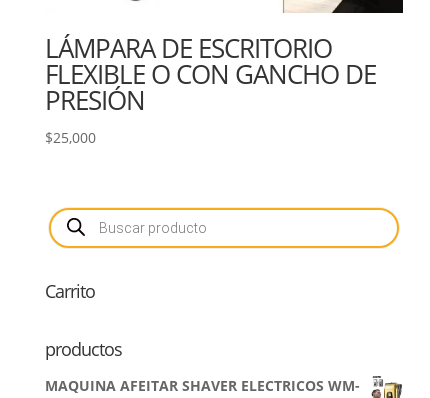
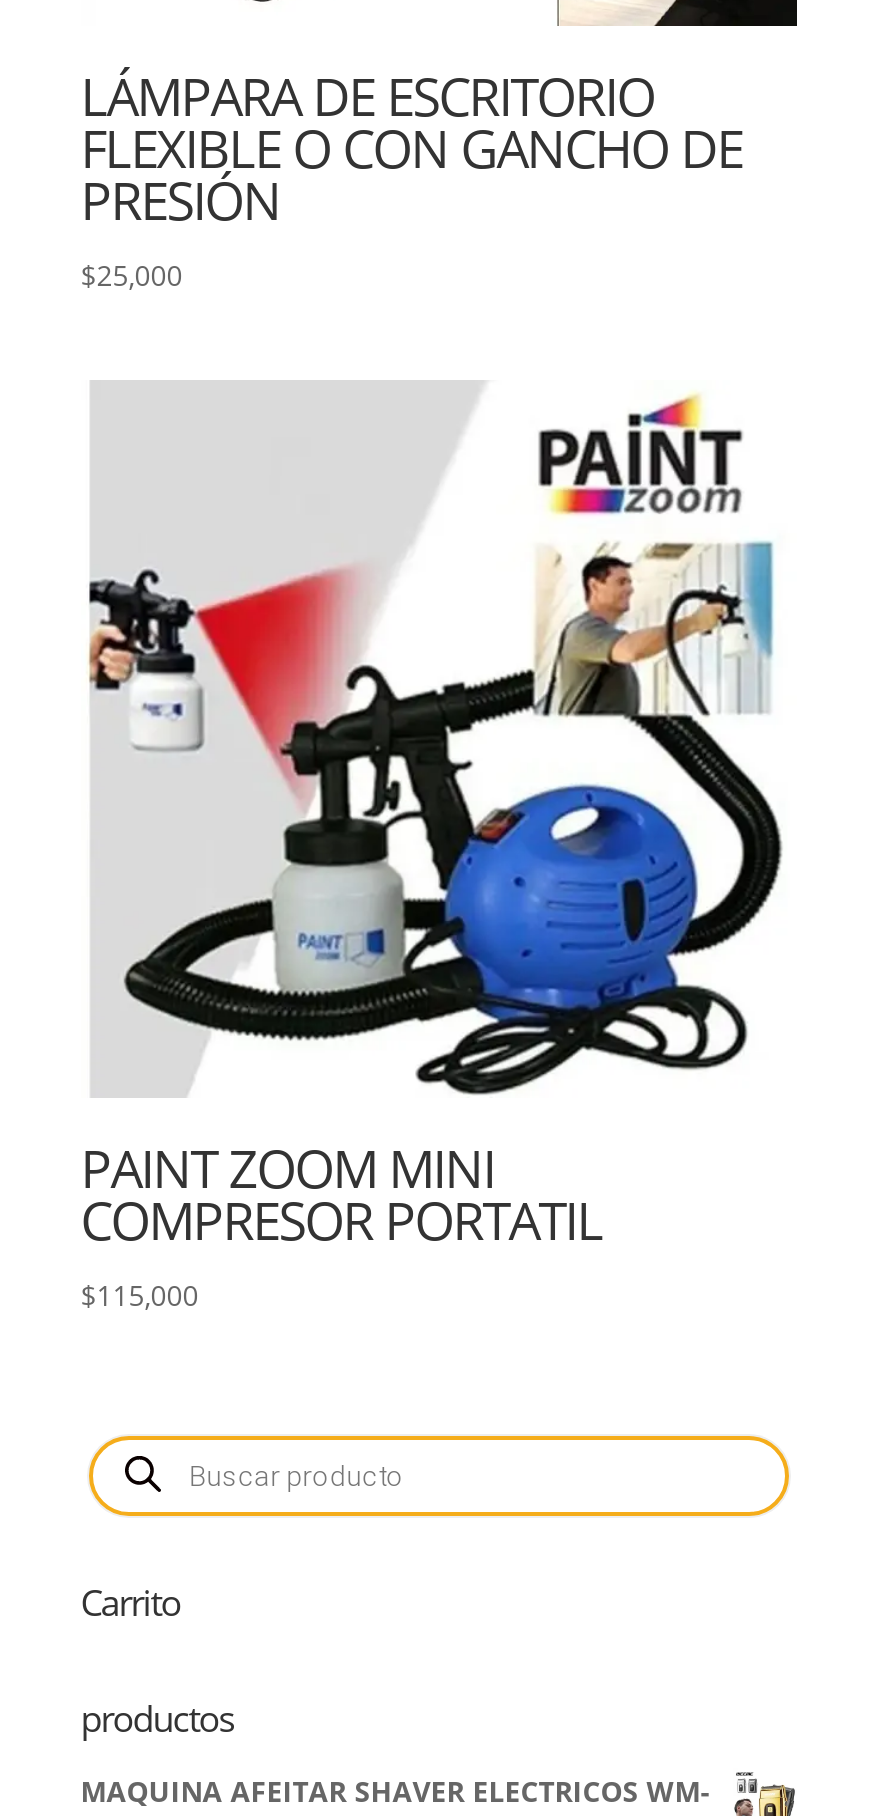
none -> [81,382,795,1313] [image] | PAINT ZOOM MINI | COMPRESOR PORTATIL | $115,000

